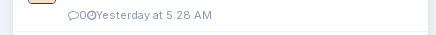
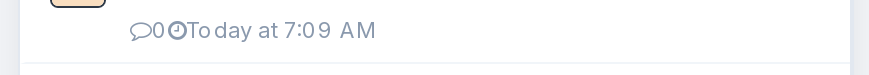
[96,8,212,22] Yesterday at 5:28 AM -> [186,16,376,44] Today at 7:09 AM

